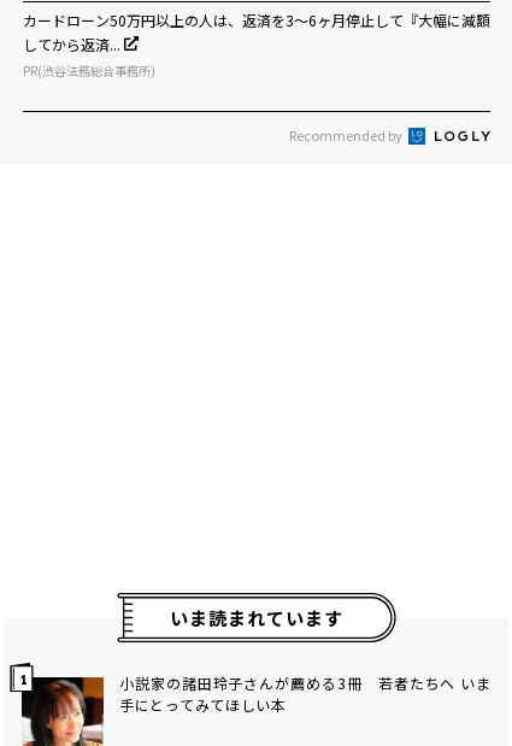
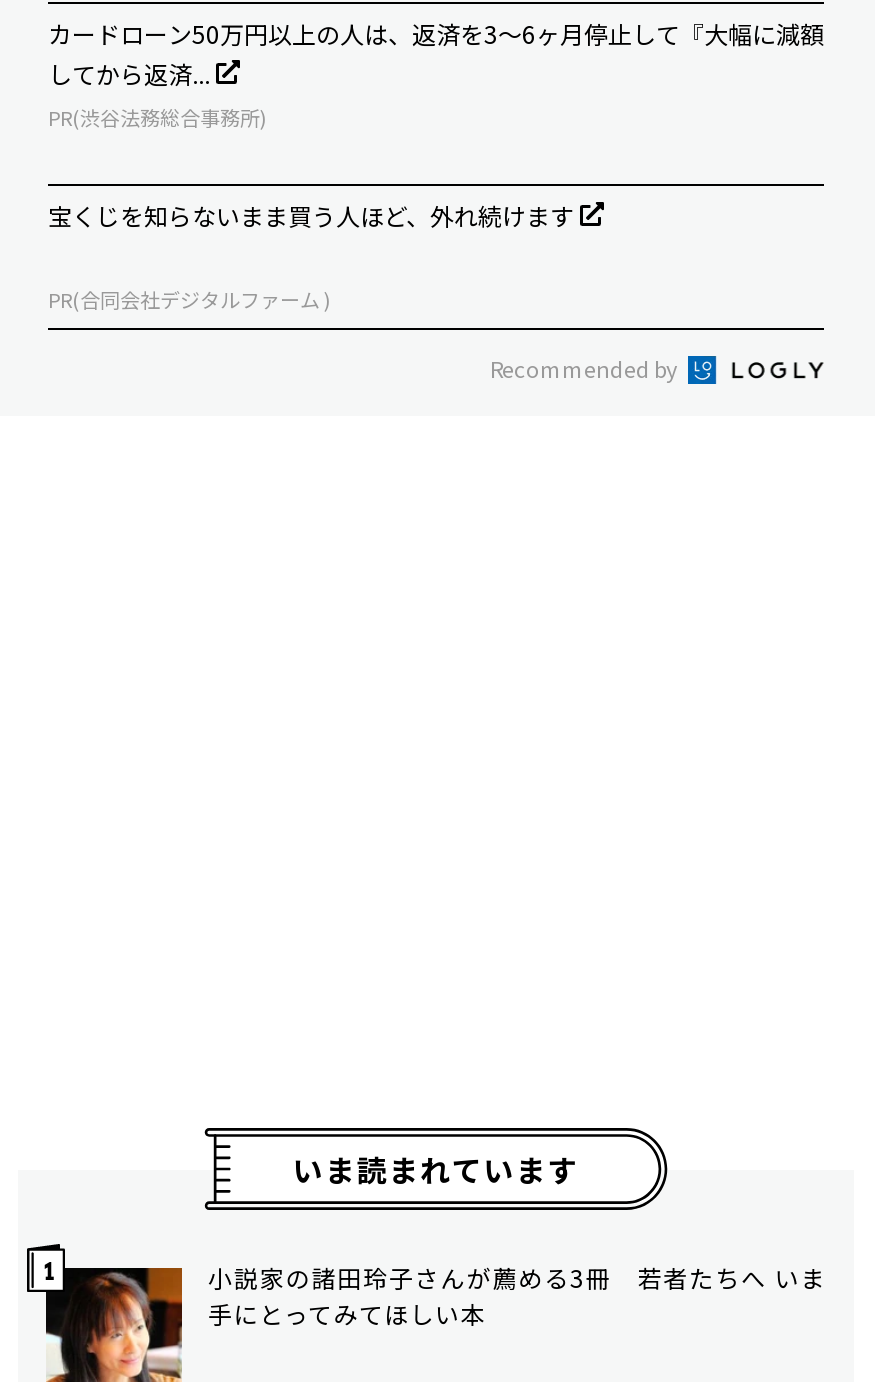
none -> [48,198,580,314] 宝くじを知らないまま買う人ほど、外れ続けます | PR(合同会社デジタルファーム )

